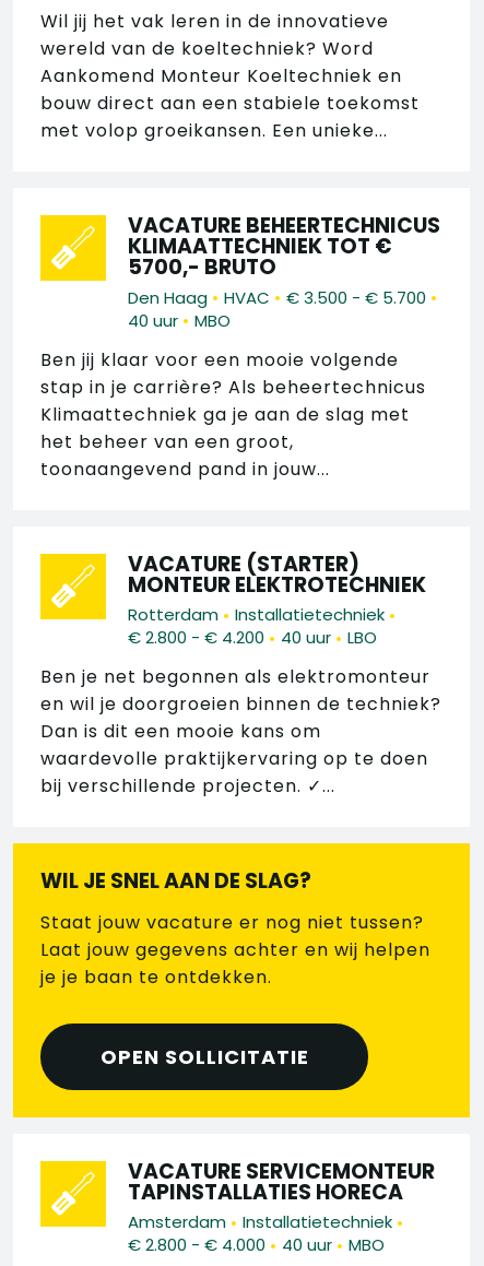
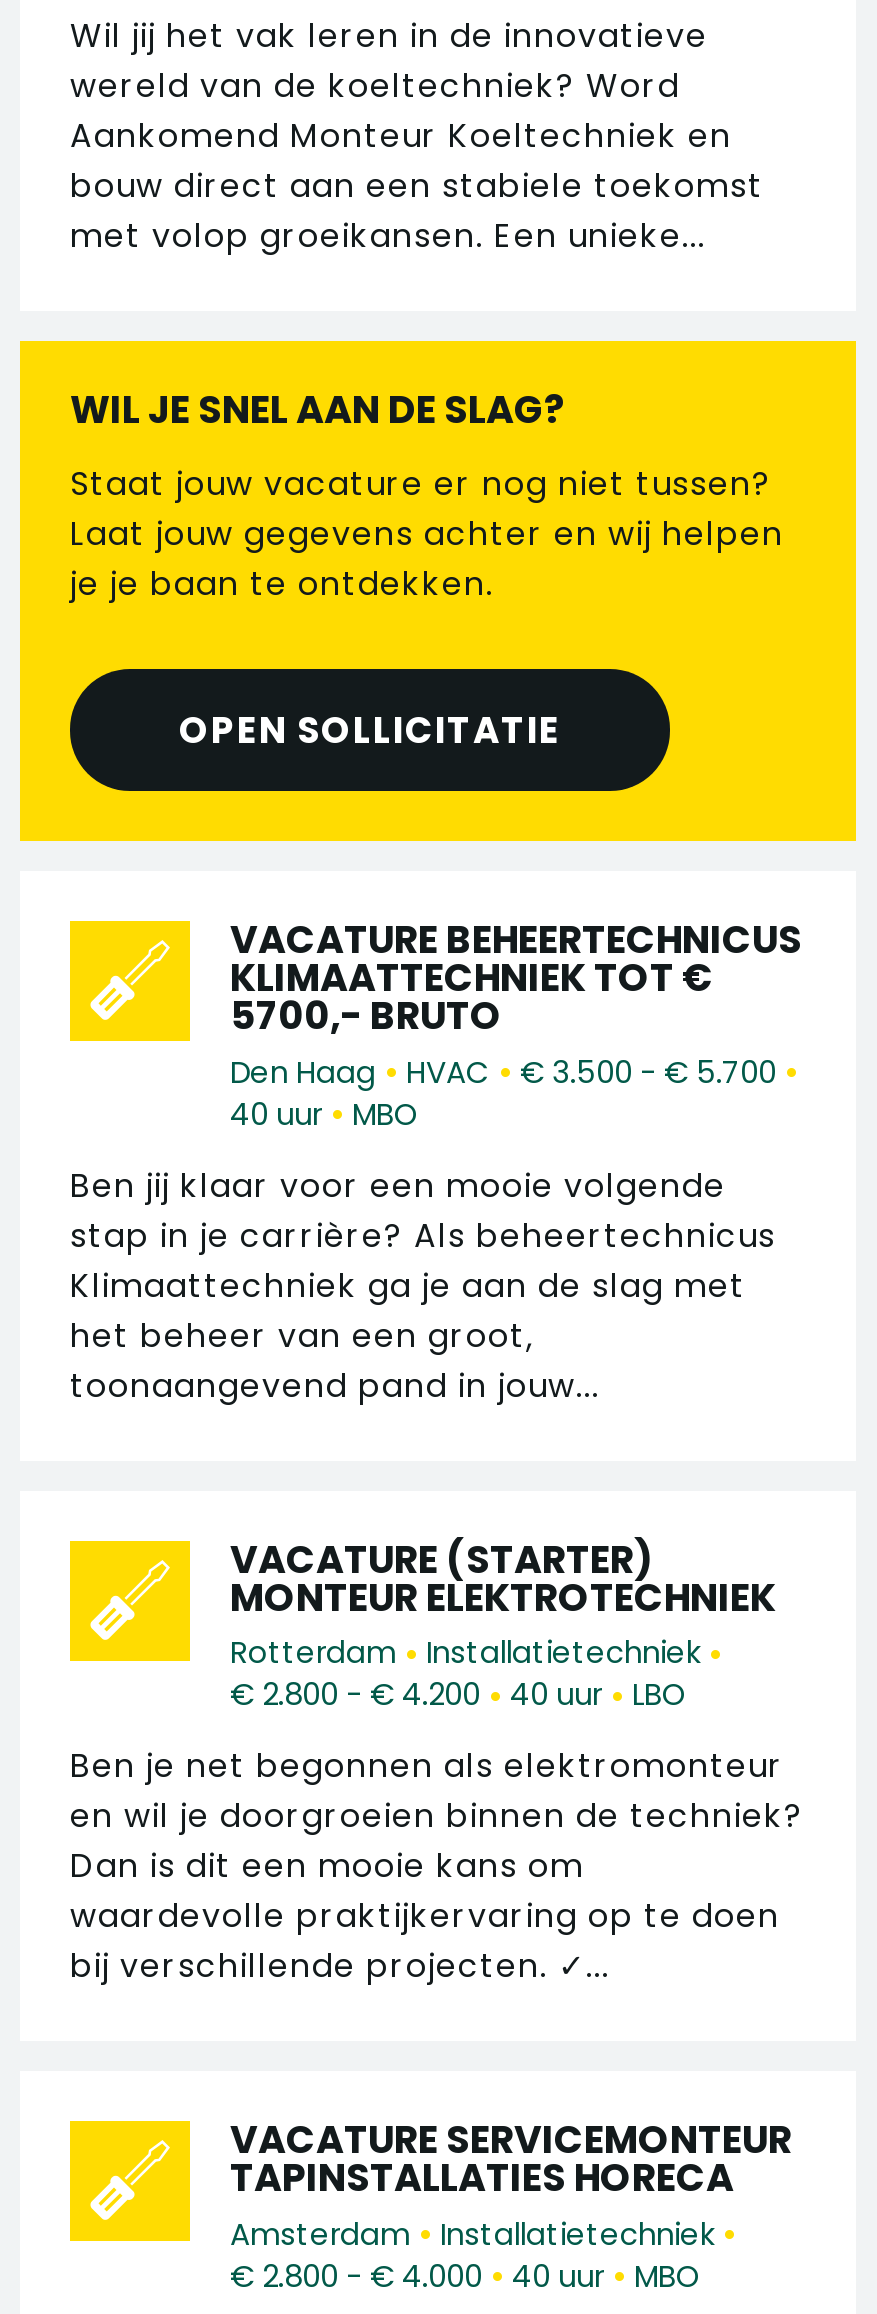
moved [40,211,441,771] -> [70,913,804,1939]: VACATURE BEHEERTECHNICUS | KLIMAATTECHNIEK TOT € | 5700,- BRUTO | ... | Dan is dit een mooie kans om | waardevolle praktijkervaring op te doen
moved [12,842,471,1119] -> [18,338,858,844]: [image] | WIL JE SNEL AAN DE SLAG? | Staat jouw vacature er nog niet tussen? | Laat jouw gegevens achter en wij helpen | je je baan te ontdekken. | OPEN SOLLICITATIE

